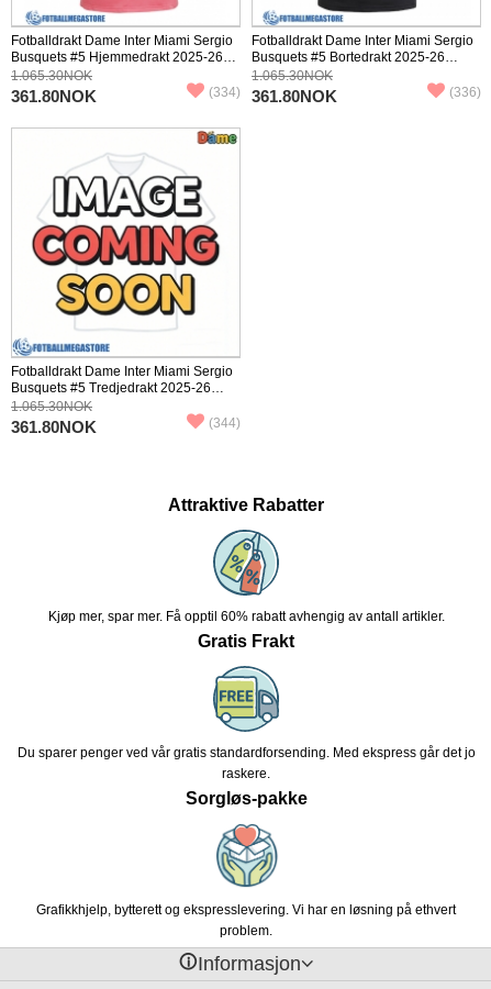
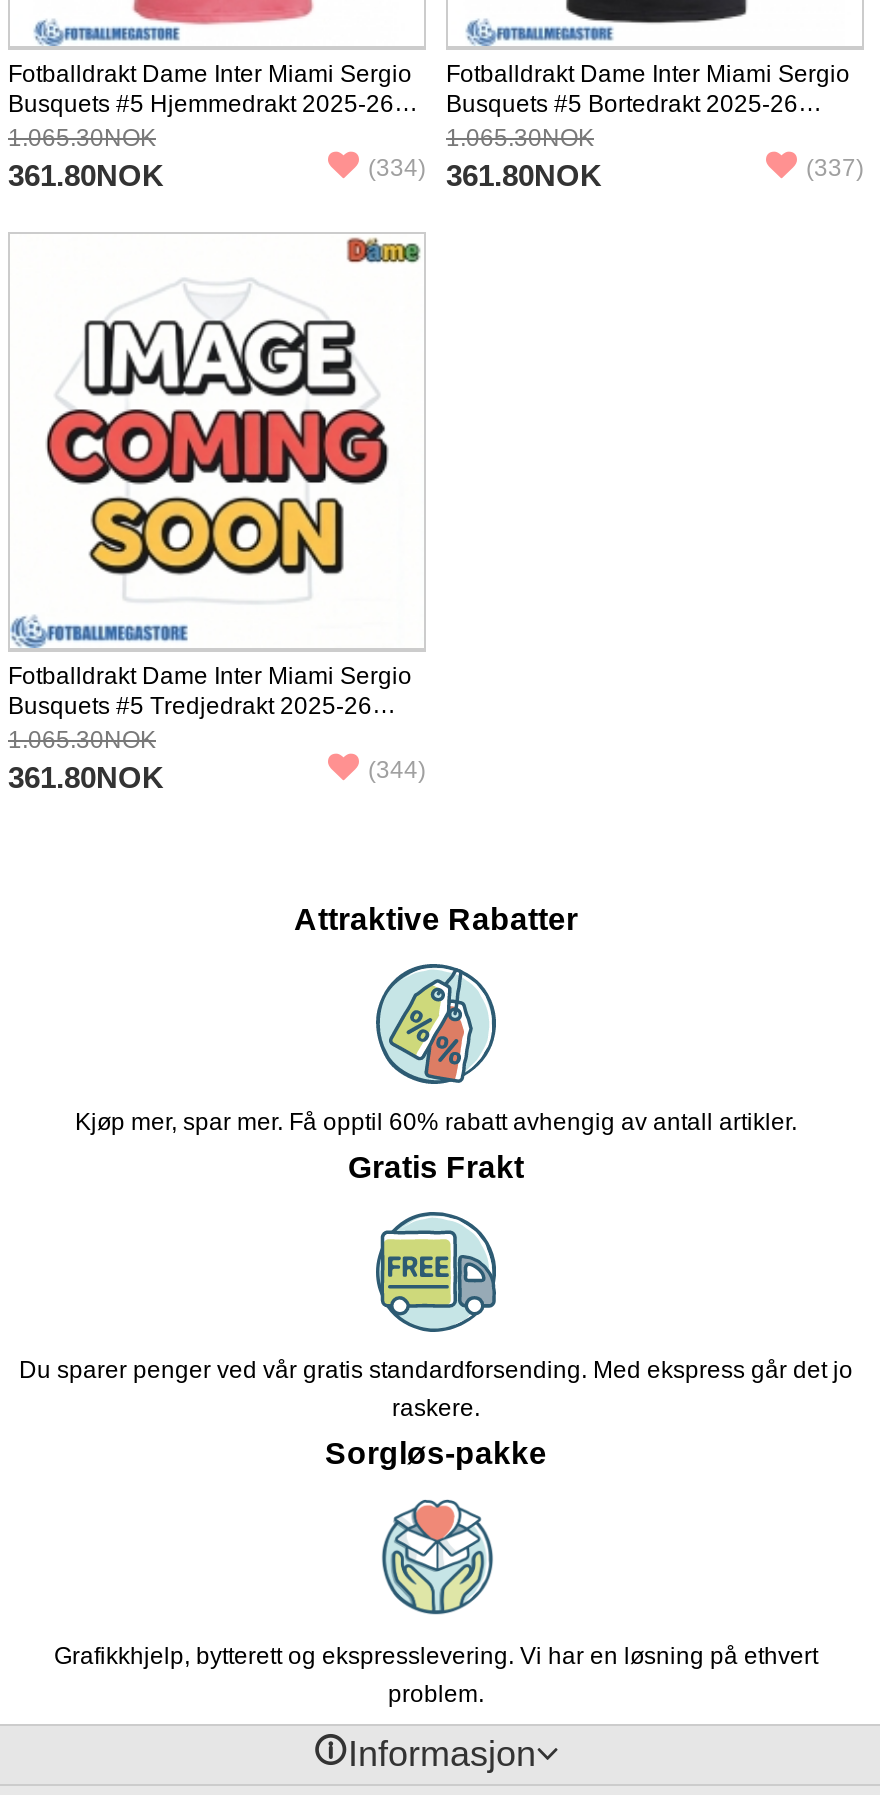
[449,84,481,99] (336) -> [806,153,864,181] (337)

